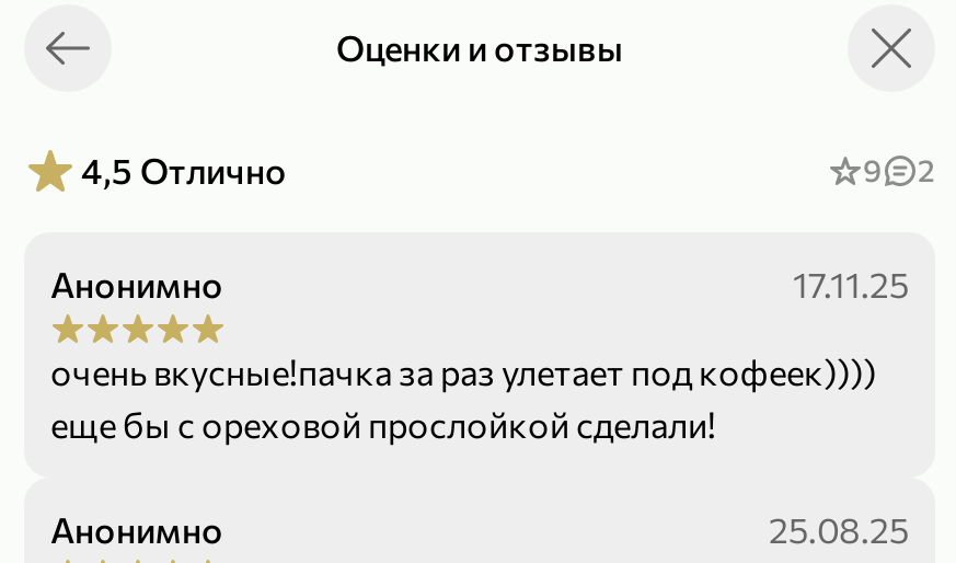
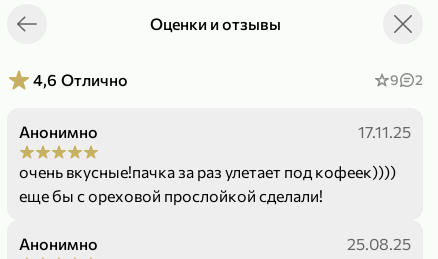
[81,149,287,191] 4,5 Отлично -> [33,70,128,89] 4,6 Отлично

